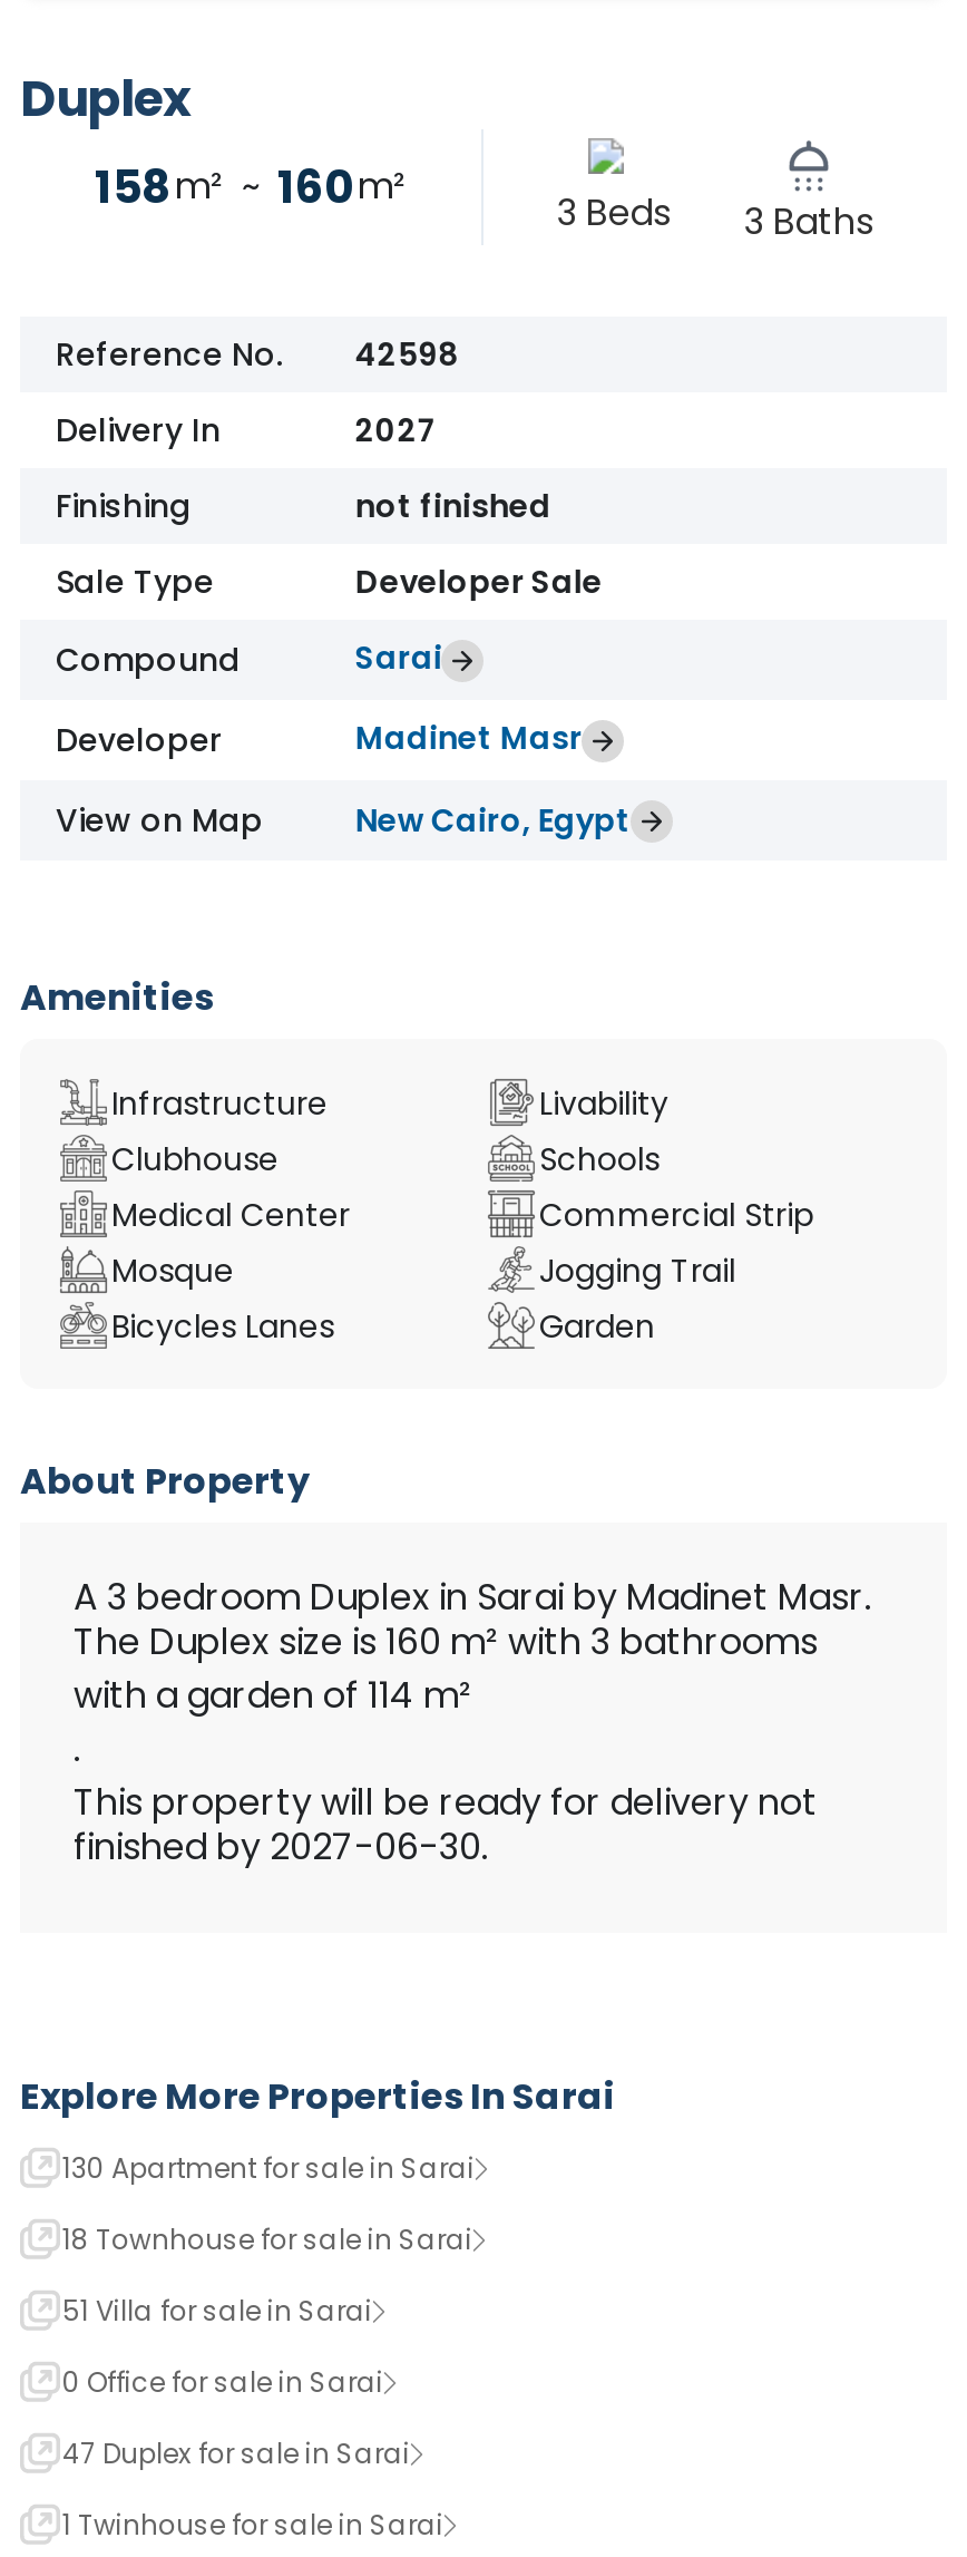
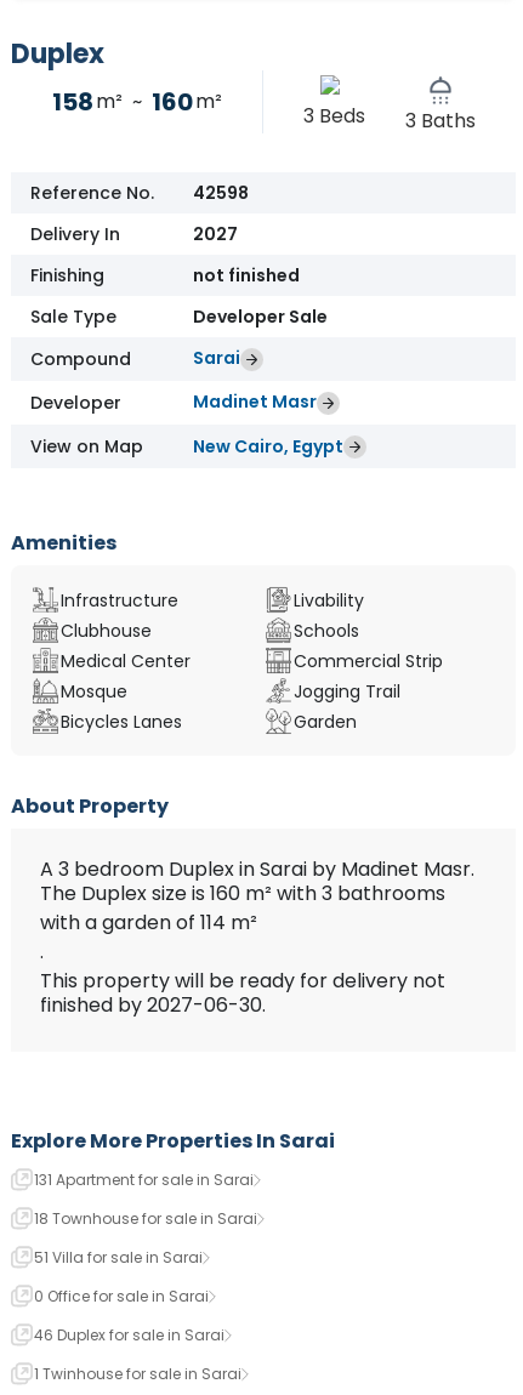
[62,2149,475,2187] 130 Apartment for sale in Sarai -> [34,1169,254,1190] 131 Apartment for sale in Sarai
[62,2434,410,2472] 47 Duplex for sale in Sarai -> [34,1325,224,1345] 46 Duplex for sale in Sarai

